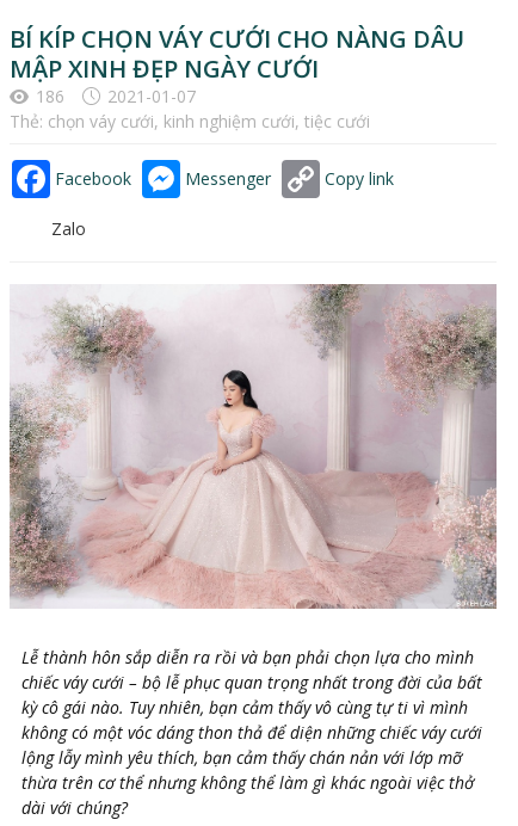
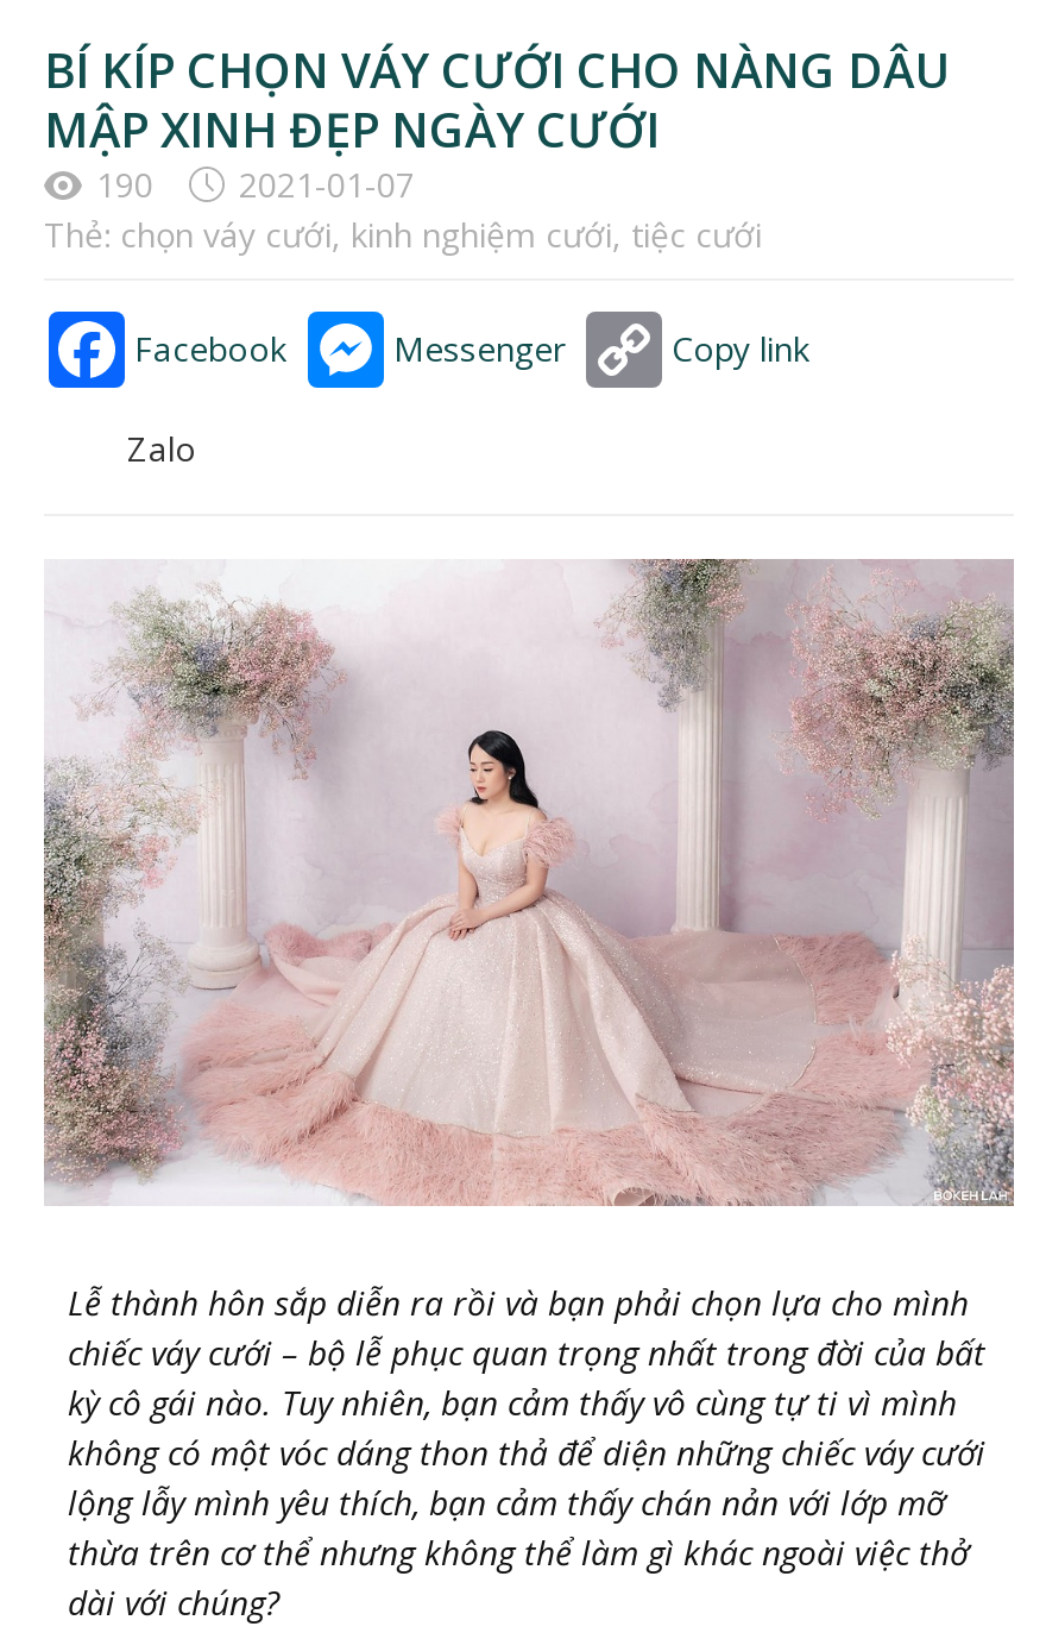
[36,85,196,107] 186 2021-01-07 -> [96,162,415,207] 190 2021-01-07

